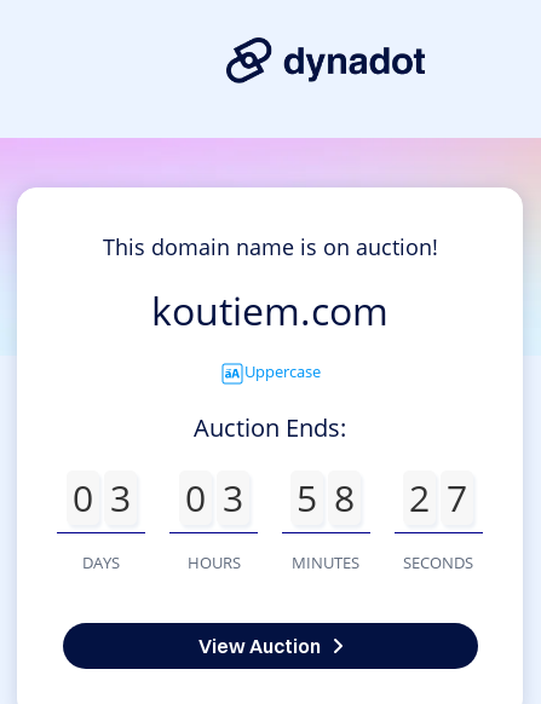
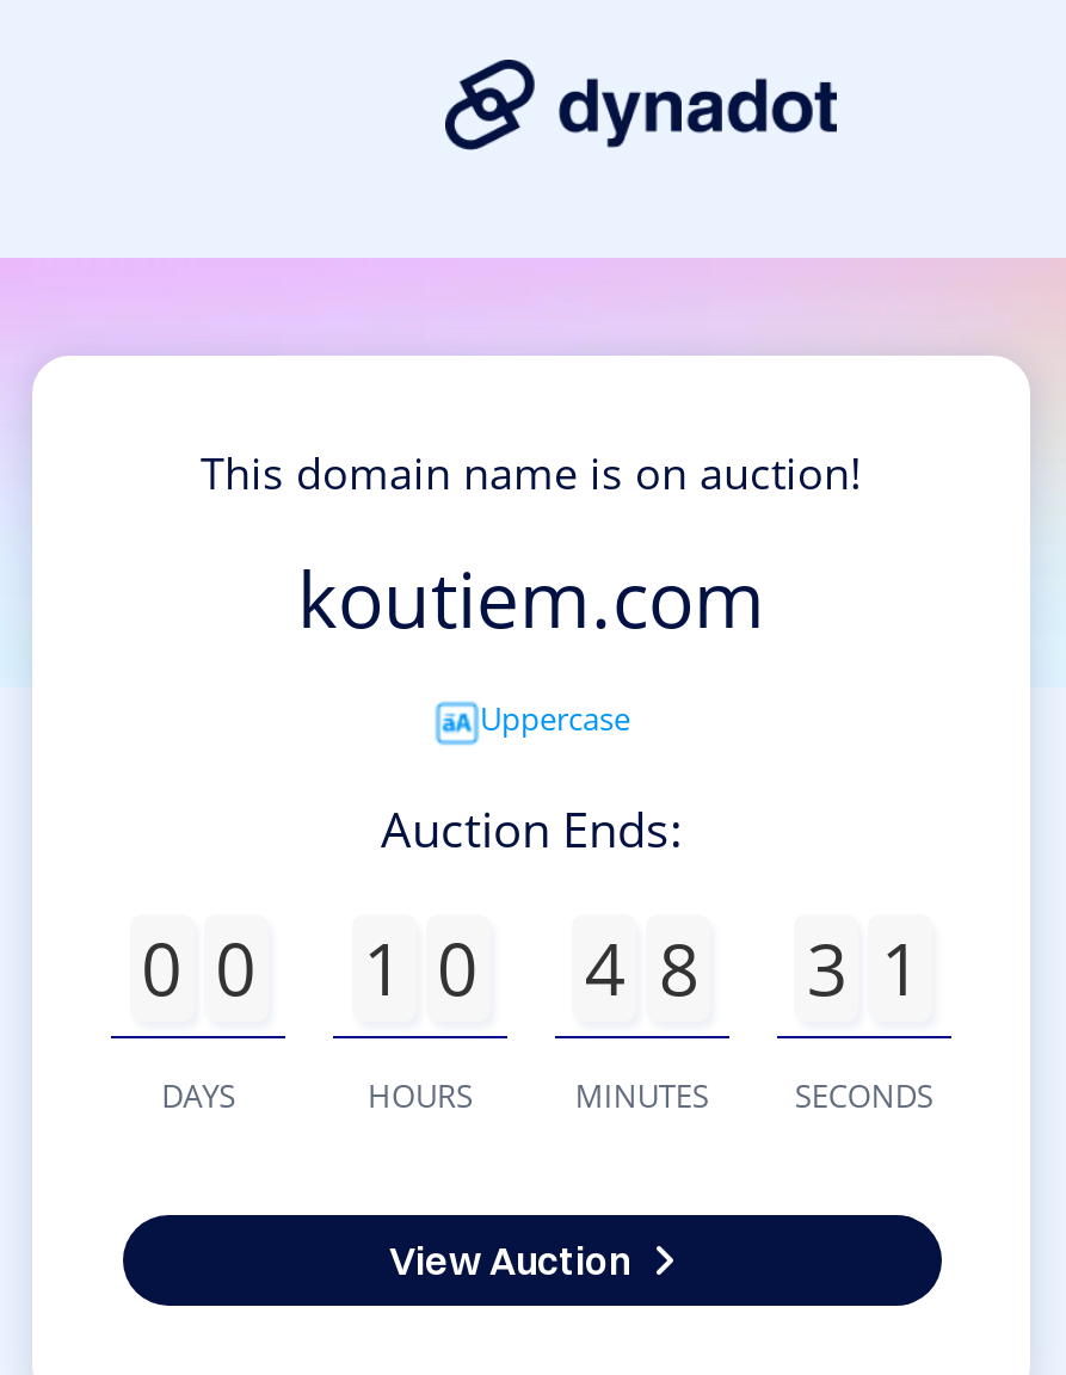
[72,473,130,523] 0 3 -> [141,919,256,1017] 0 0
[185,473,243,523] 0 3 -> [363,919,477,1017] 1 0
[297,473,355,523] 5 8 -> [585,919,699,1017] 4 8
[409,473,468,523] 2 7 -> [806,919,921,1017] 3 1

